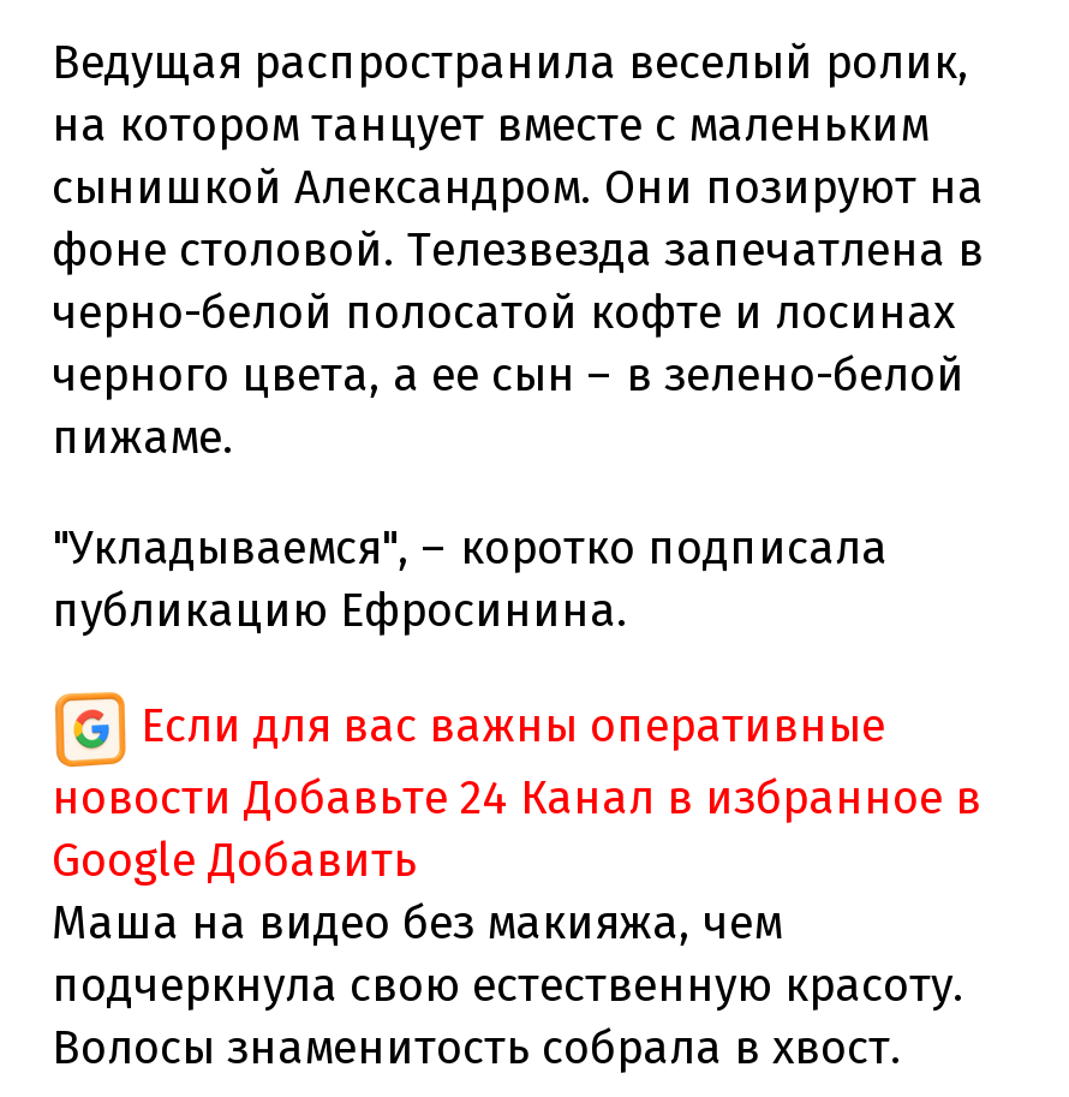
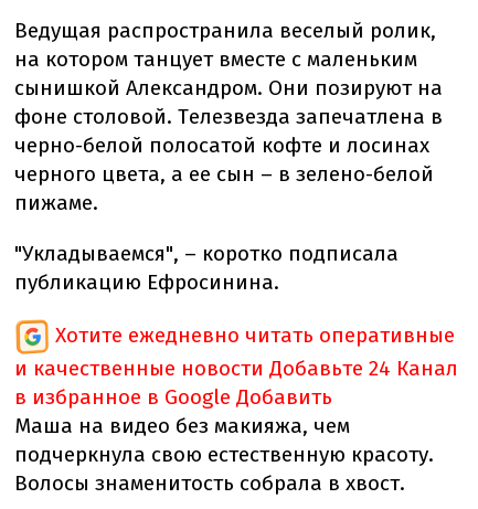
[52,697,981,887] Если для вас важны оперативные | новости Добавьте 24 Канал в избранное в | Google Добавить -> [14,322,458,409] Хотите ежедневно читать оперативные | и качественные новости Добавьте 24 Канал | в избранное в Google Добавить

